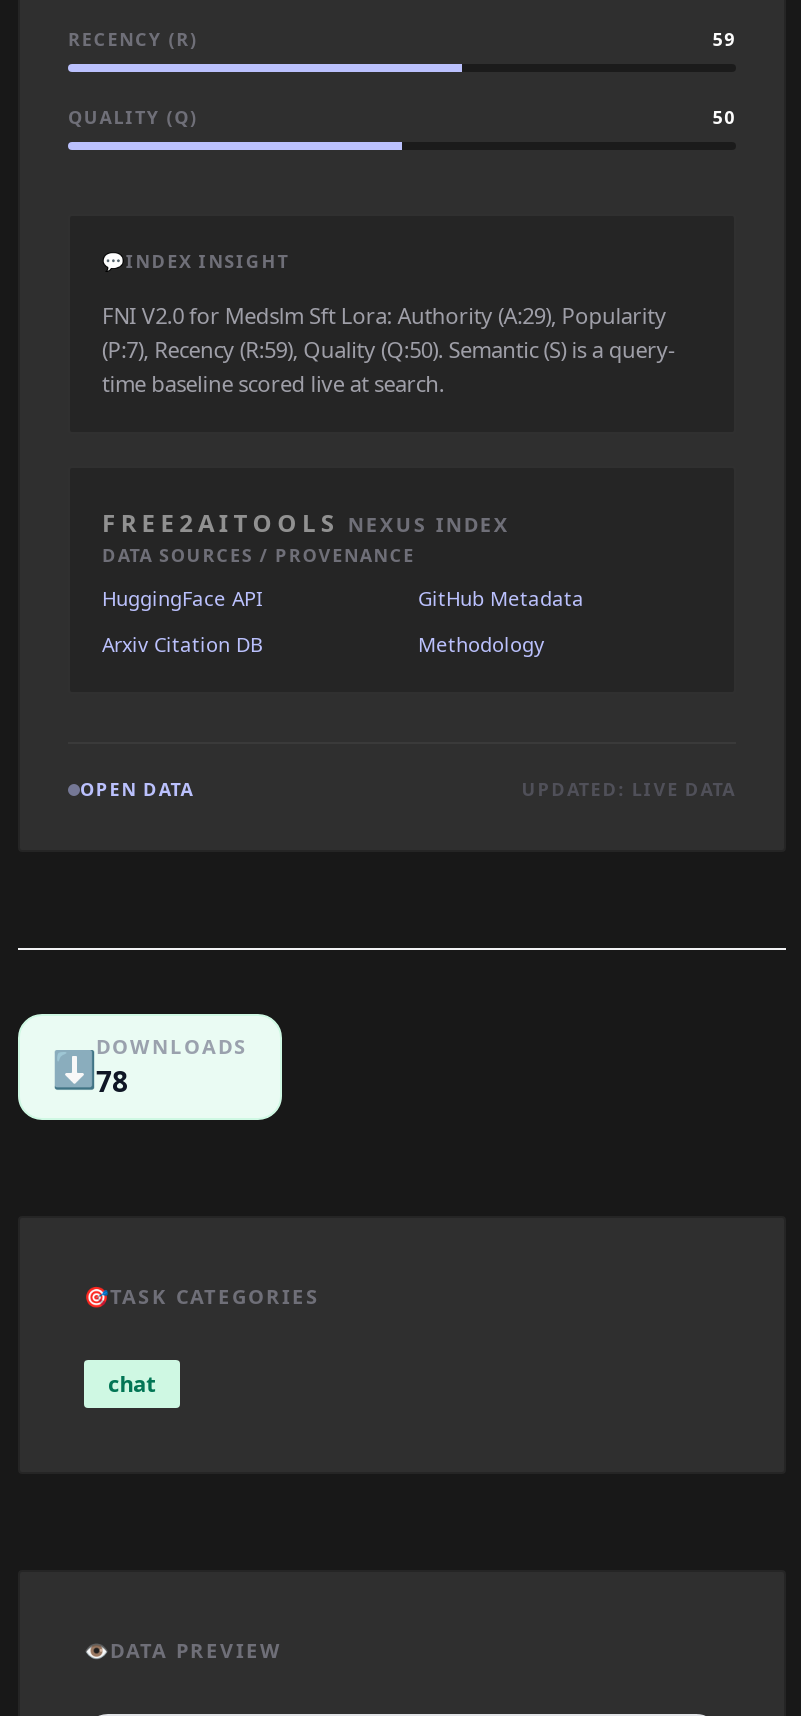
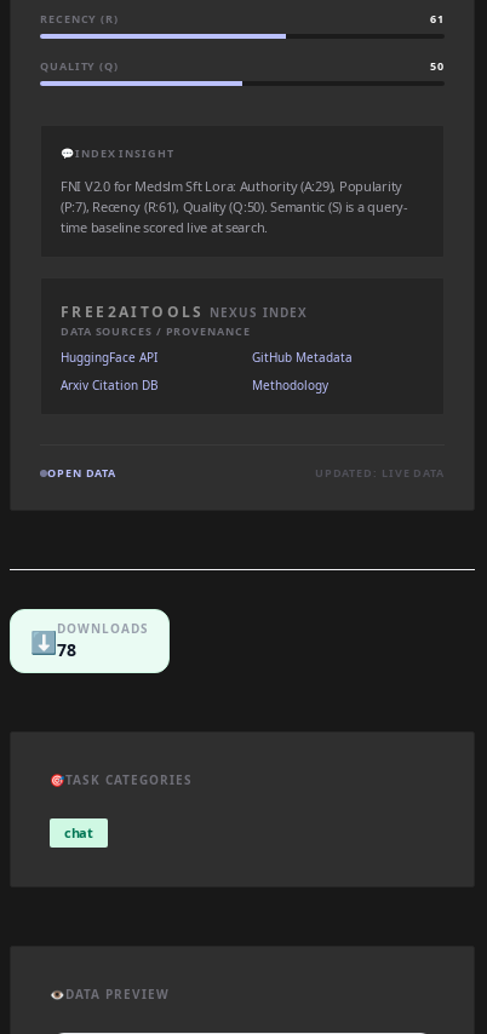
[712,26,736,52] 59 -> [430,11,445,27] 61
[102,334,675,364] (P:7), Recency (R:59), Quality (Q:50). Semantic (S) is a query- -> [61,197,408,216] (P:7), Recency (R:61), Quality (Q:50). Semantic (S) is a query-

